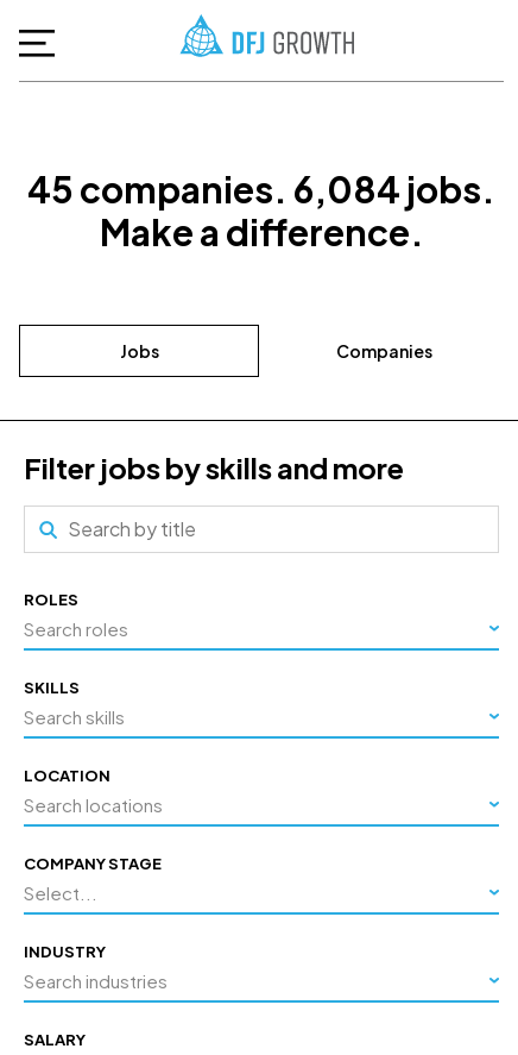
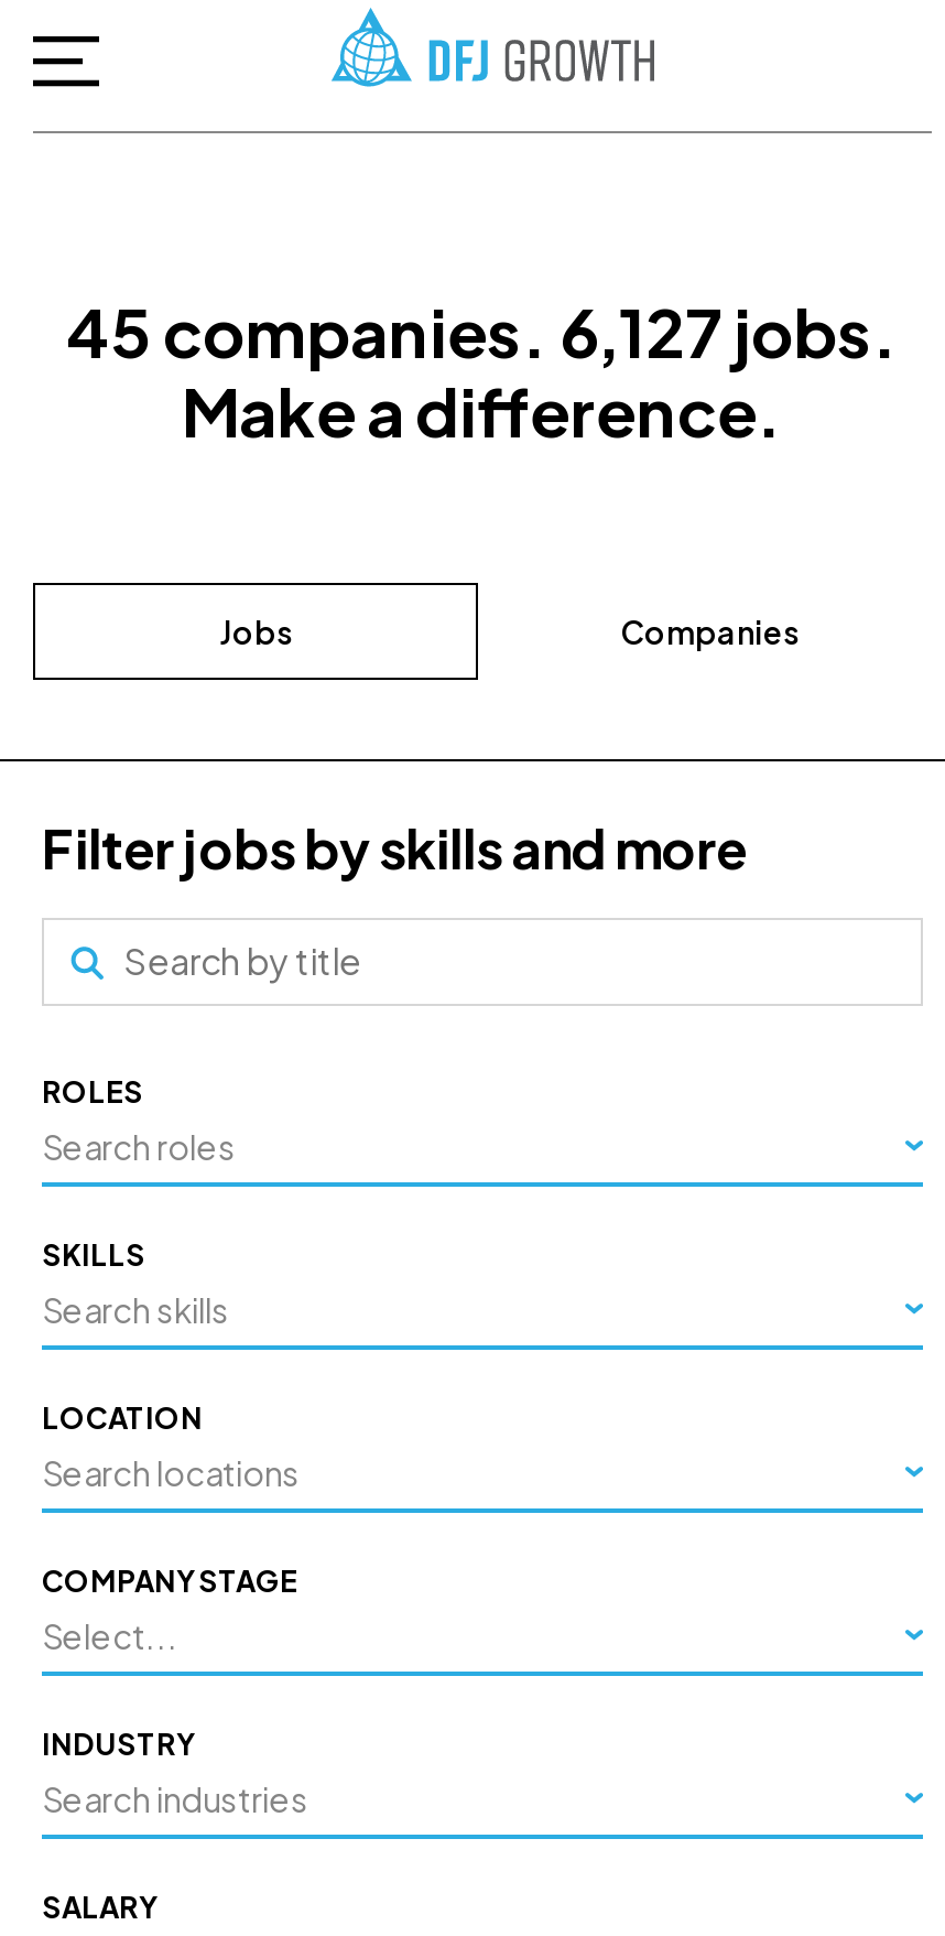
[27,166,495,211] 45 companies. 6,084 jobs. -> [66,289,899,373] 45 companies. 6,127 jobs.

